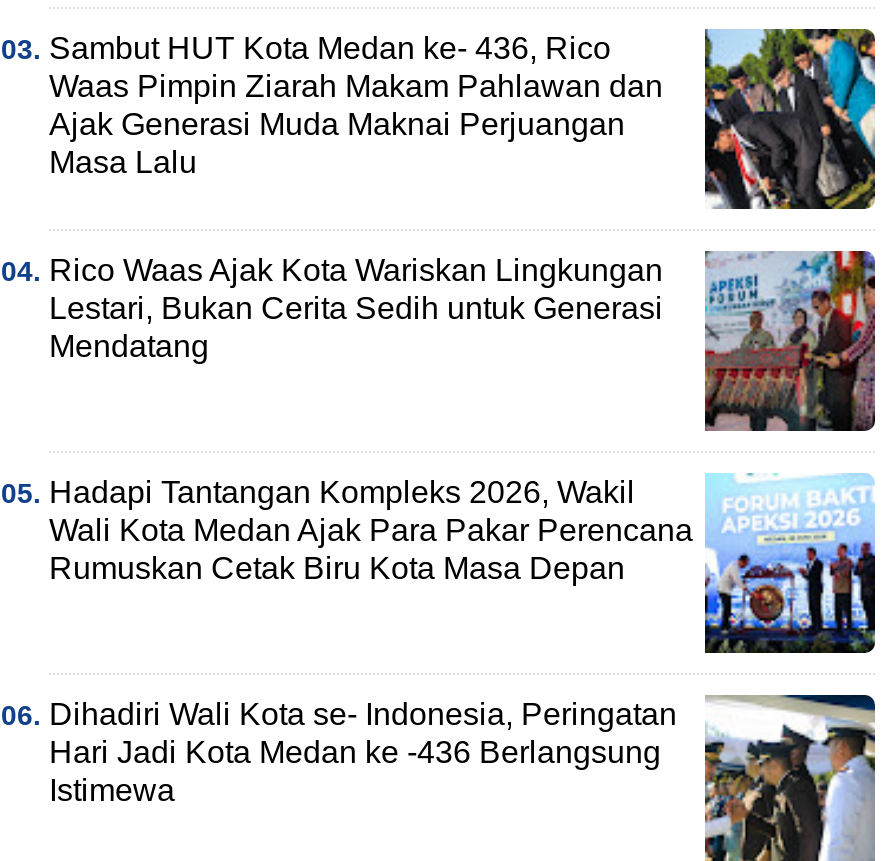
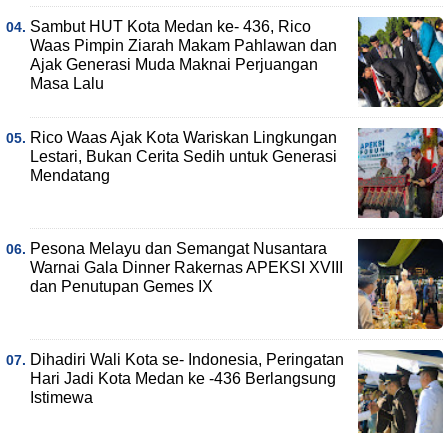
[49,473,877,655] [image] | Hadapi Tantangan Kompleks 2026, Wakil | Wali Kota Medan Ajak Para Pakar Perencana | Rumuskan Cetak Biru Kota Masa Depan -> [30,238,444,330] [image] | Pesona Melayu dan Semangat Nusantara | Warnai Gala Dinner Rakernas APEKSI XVIII | dan Penutupan Gemes IX

